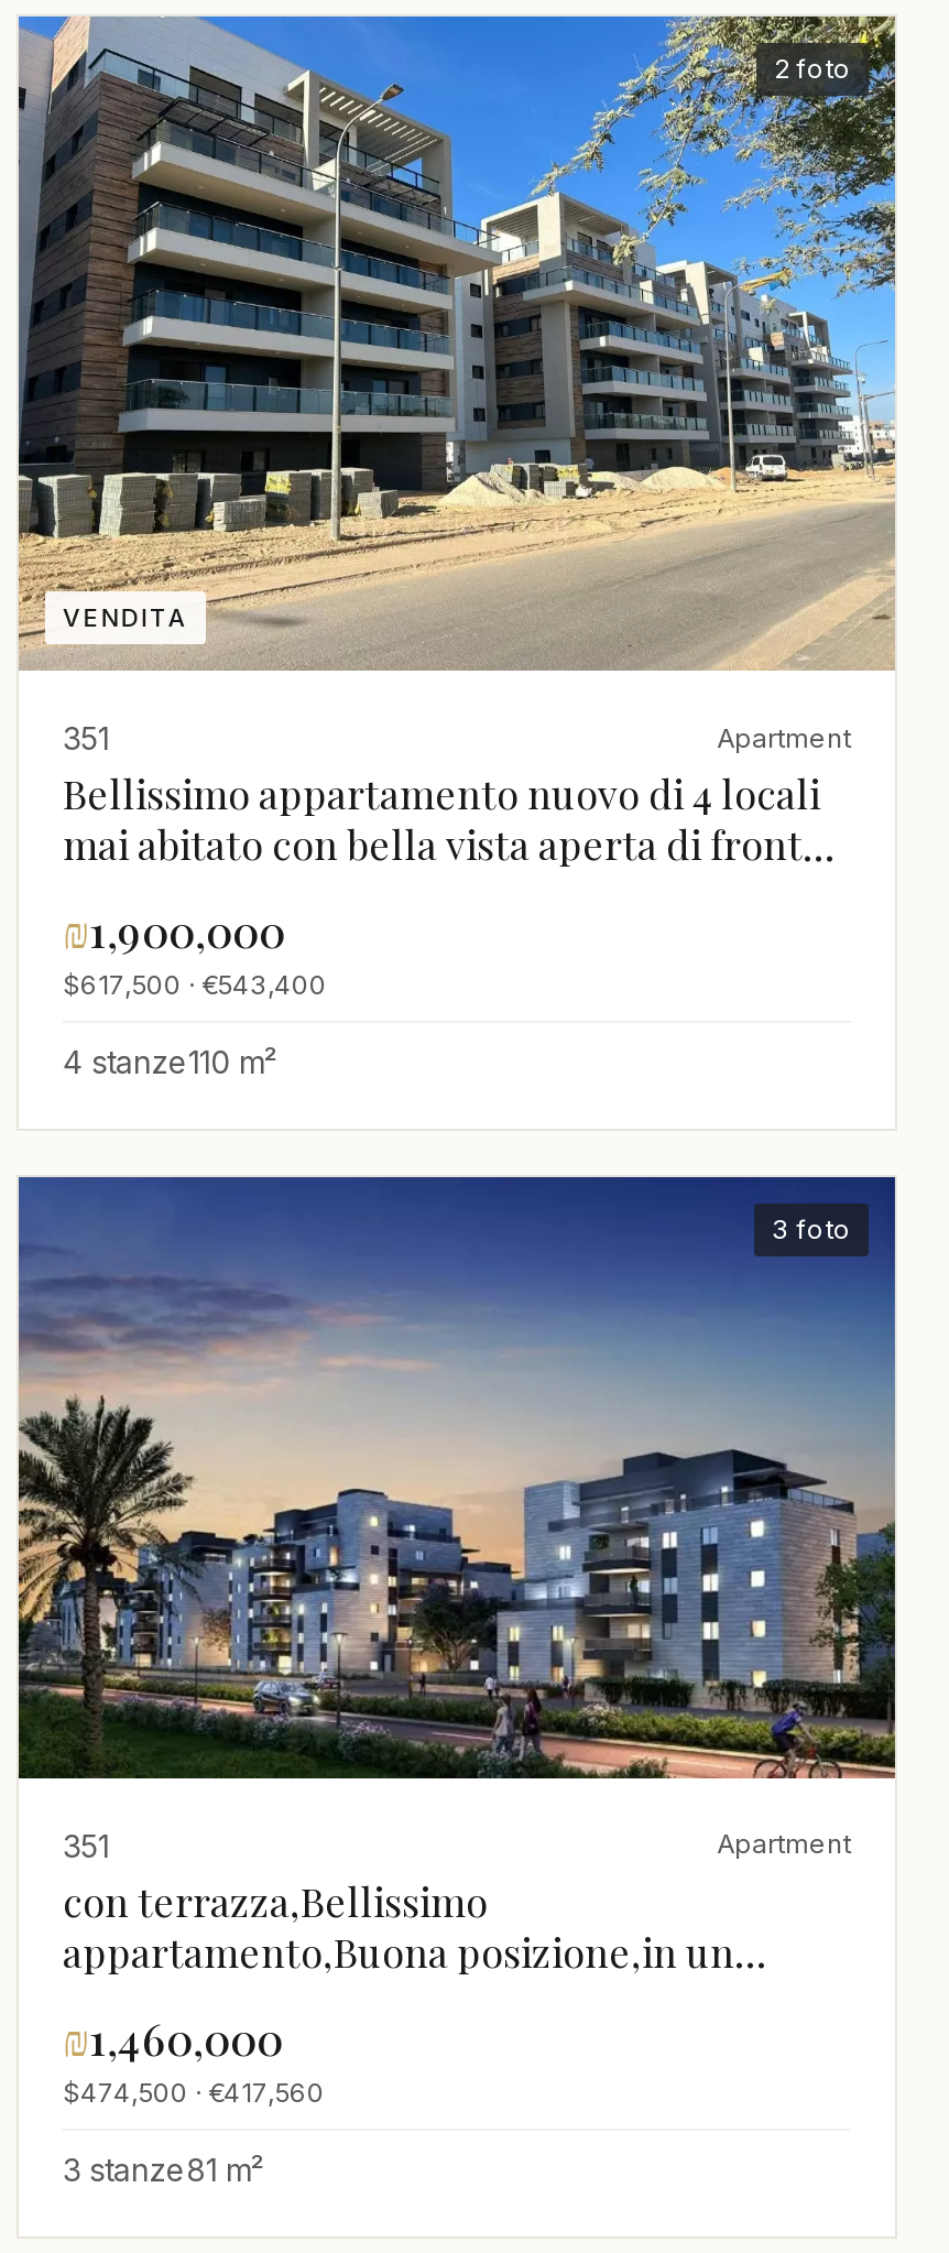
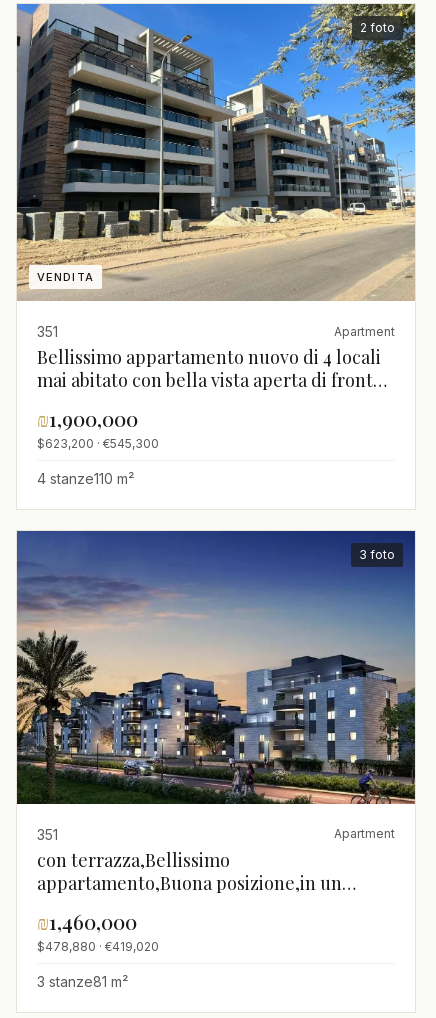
[63,969,327,1002] $617,500 · €543,400 -> [37,436,159,451] $623,200 · €545,300
[63,2075,325,2108] $474,500 · €417,560 -> [37,939,159,954] $478,880 · €419,020

